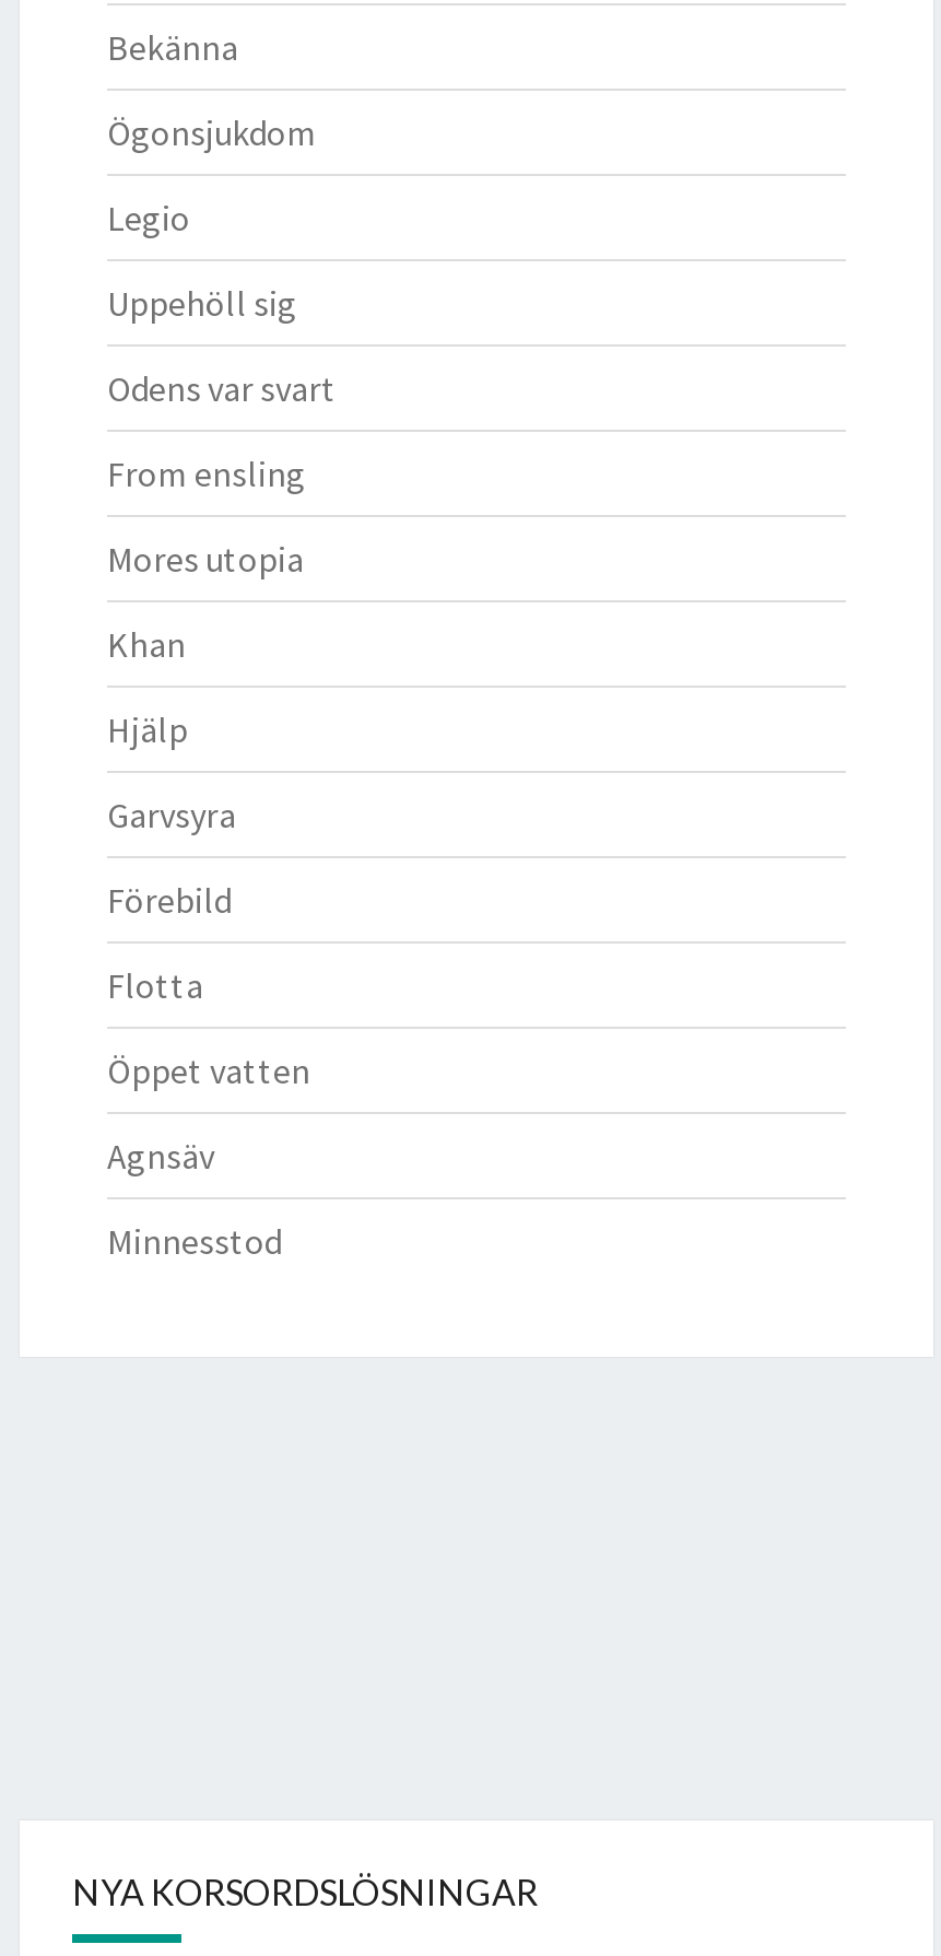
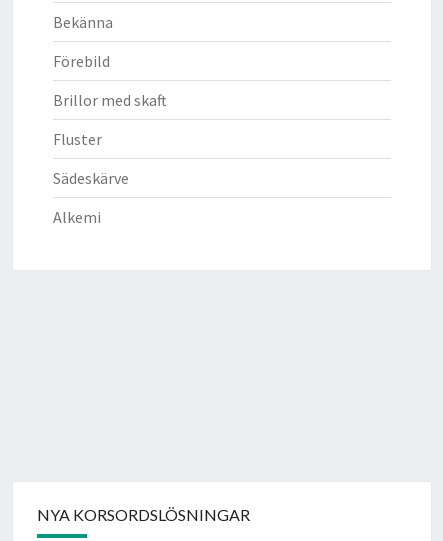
[107,110,337,836] Ögonsjukdom | Legio | Uppehöll sig | Odens var svart | From ensling | Mores utopia | Khan | Hjälp | Garvsyra -> none
[107,963,203,1007] Flotta -> [53,90,167,110] Brillor med skaft
[107,1049,310,1092] Öppet vatten -> [53,129,102,149] Fluster
[107,1134,214,1178] Agnsäv -> [53,168,129,188] Sädeskärve
[107,1219,282,1263] Minnesstod -> [53,207,101,227] Alkemi

